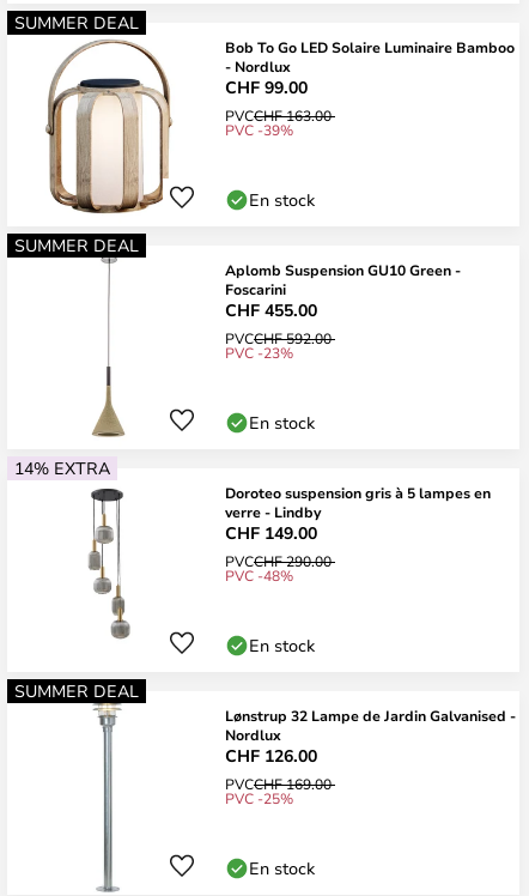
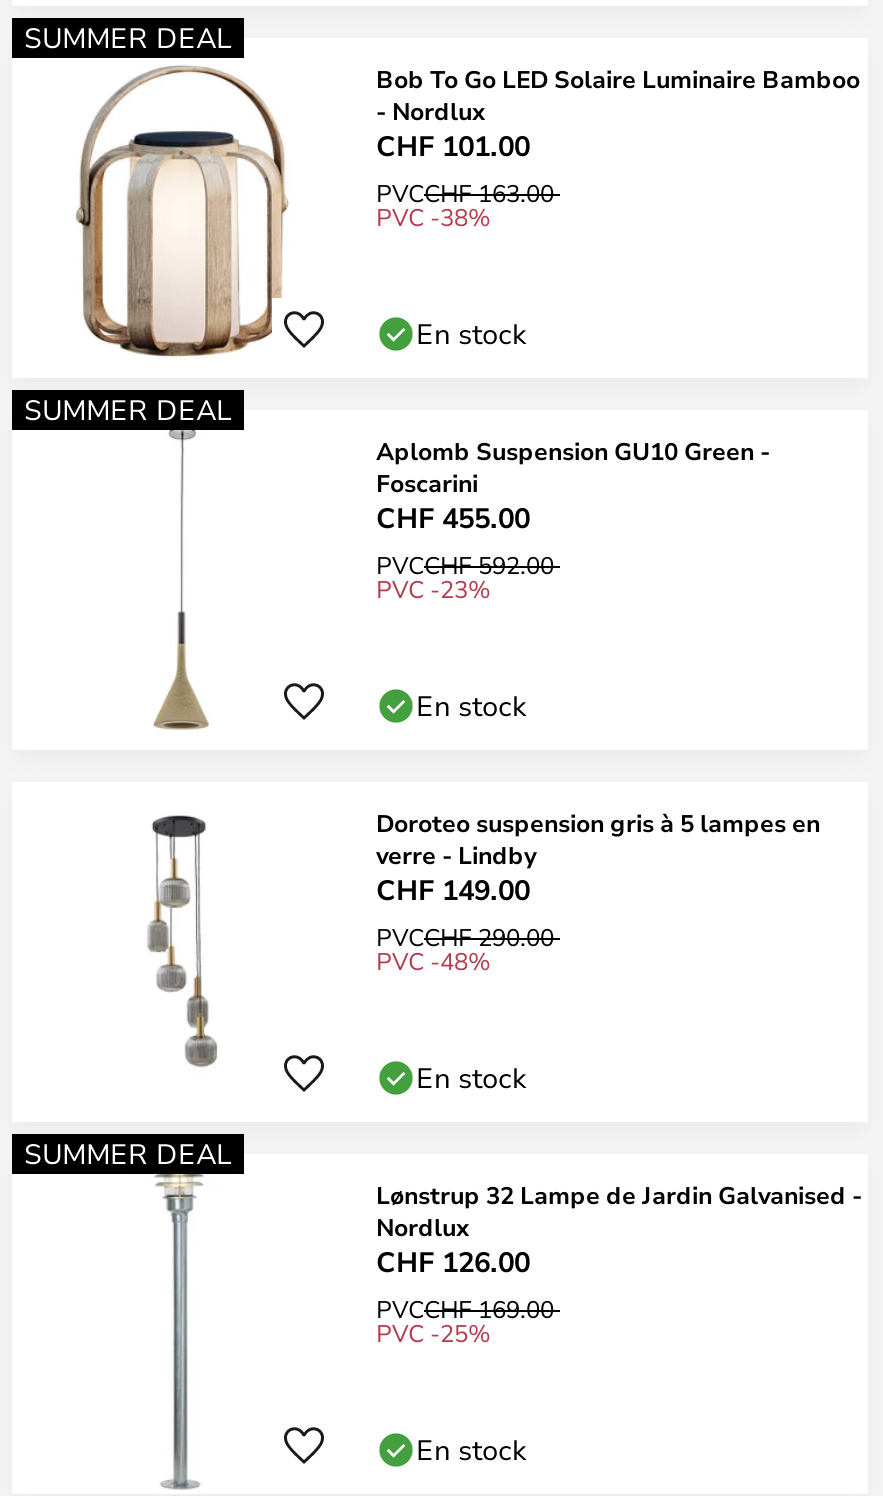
[225,75,312,98] CHF 99.00 -> [376,126,538,164] CHF 101.00
[225,120,293,139] PVC -39% -> [376,200,490,232] PVC -38%
[14,456,110,479] 14% EXTRA -> none

